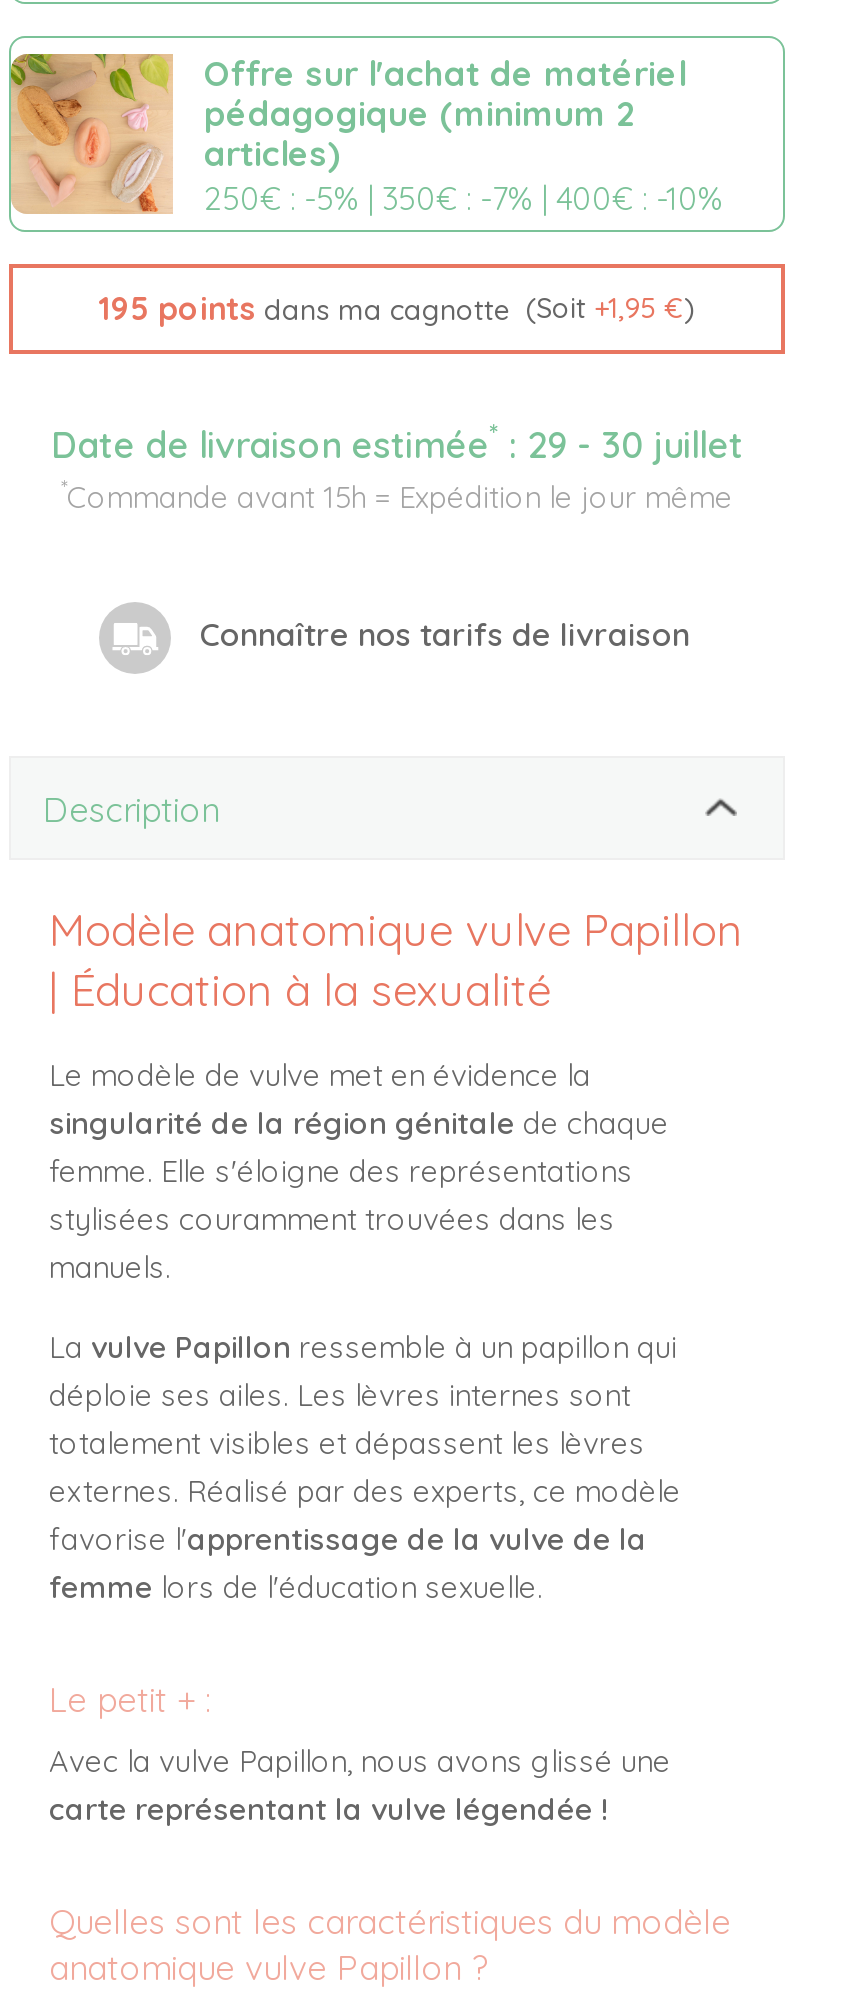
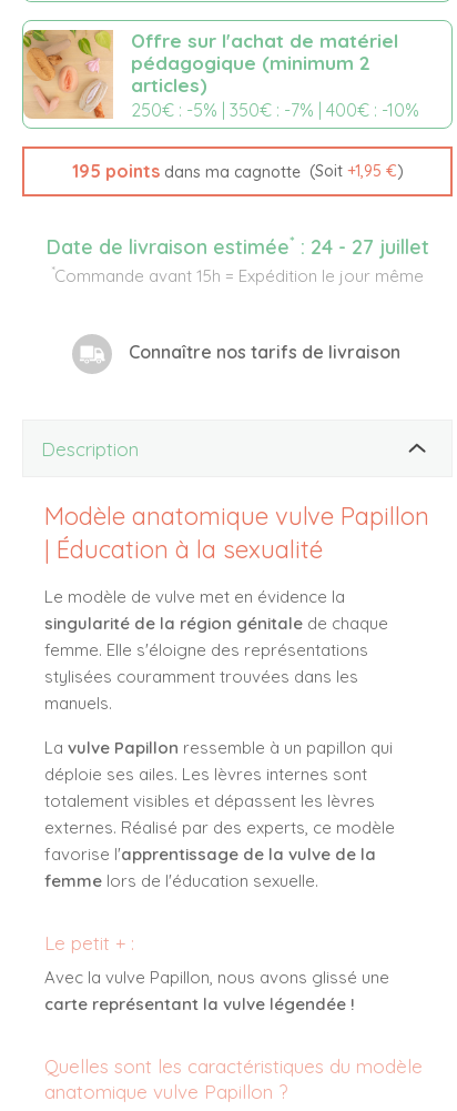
[51,416,743,468] Date de livraison estimée *: 29 - 30 juillet -> [46,231,429,260] Date de livraison estimée *: 24 - 27 juillet

